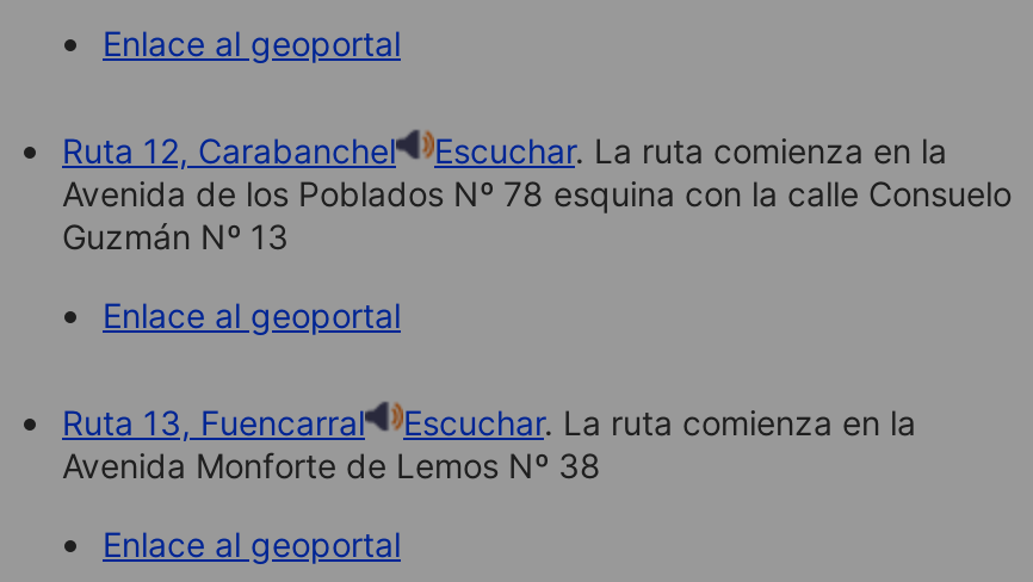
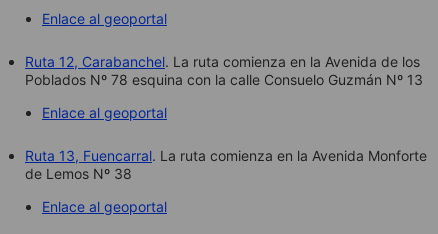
[62,130,1012,256] Ruta 12, Carabanchel | Escuchar. La ruta comienza en la | Avenida de los Poblados Nº 78 esquina con la calle Consuelo | Guzmán Nº 13 -> [25,53,423,88] Ruta 12, Carabanchel. La ruta comienza en la Avenida de los | Poblados Nº 78 esquina con la calle Consuelo Guzmán Nº 13
[62,402,916,485] Ruta 13, Fuencarral | Escuchar. La ruta comienza en la | Avenida Monforte de Lemos Nº 38 -> [25,147,427,182] Ruta 13, Fuencarral. La ruta comienza en la Avenida Monforte | de Lemos Nº 38

